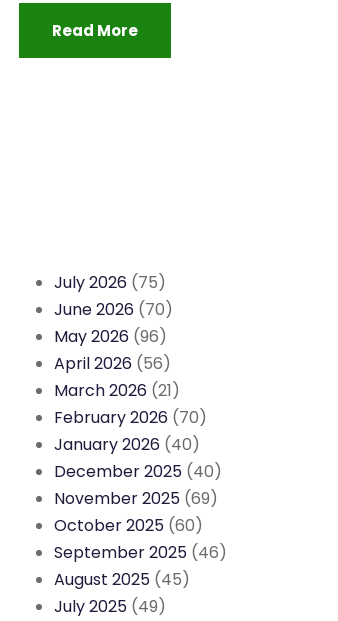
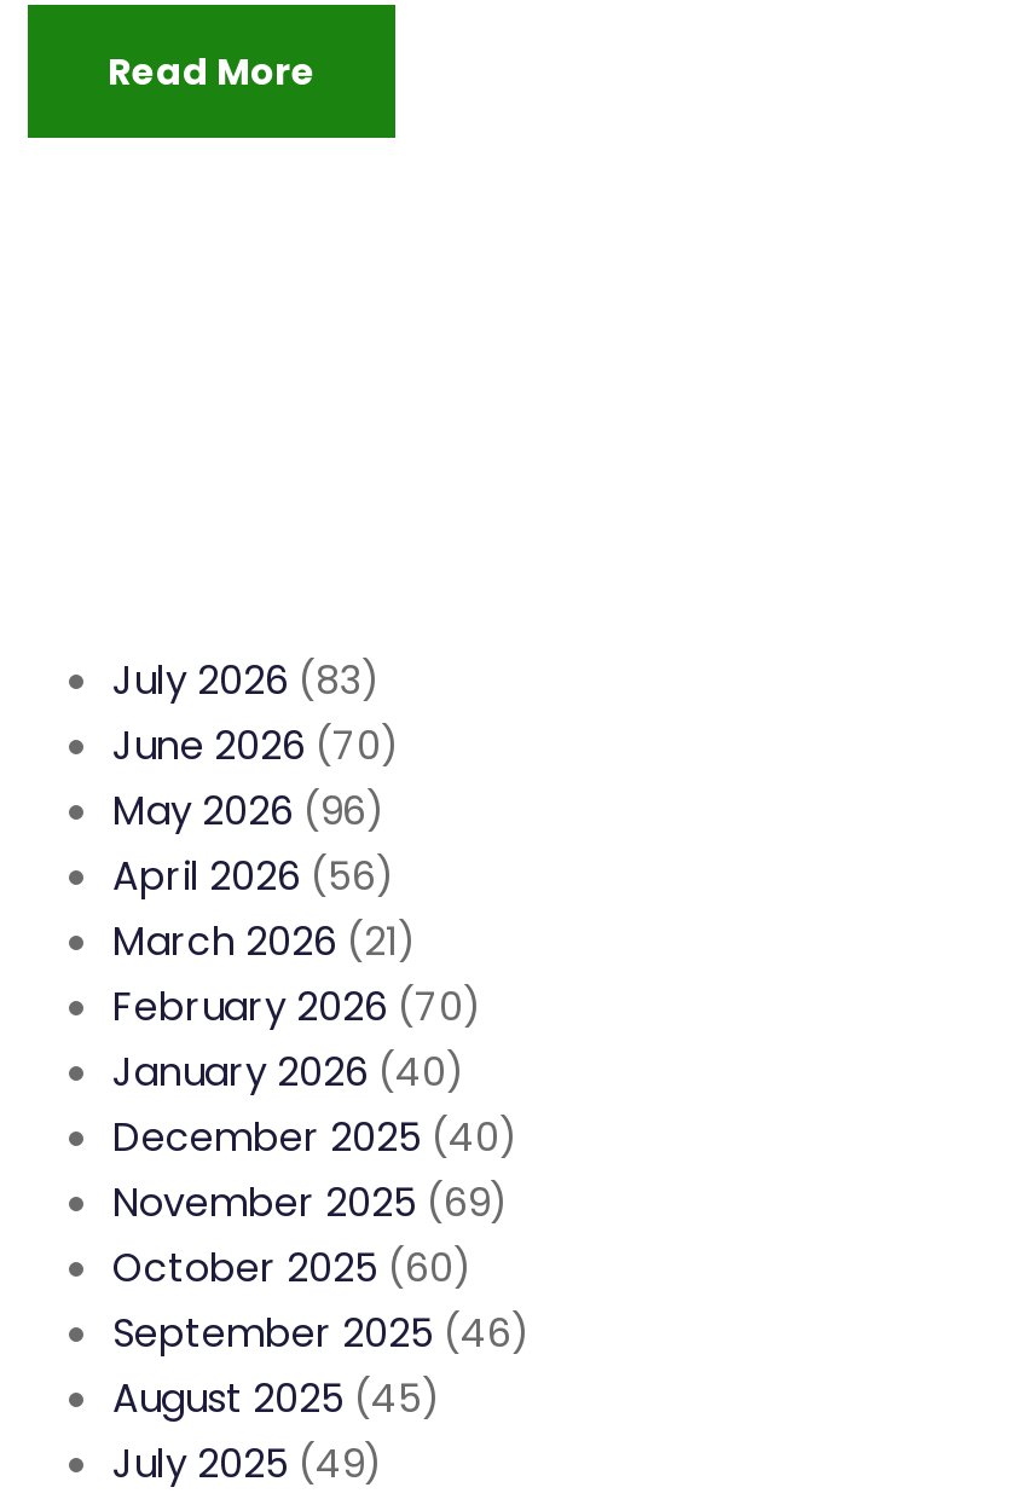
[54,271,166,294] July 2026 (75) -> [112,654,381,709] July 2026 (83)

